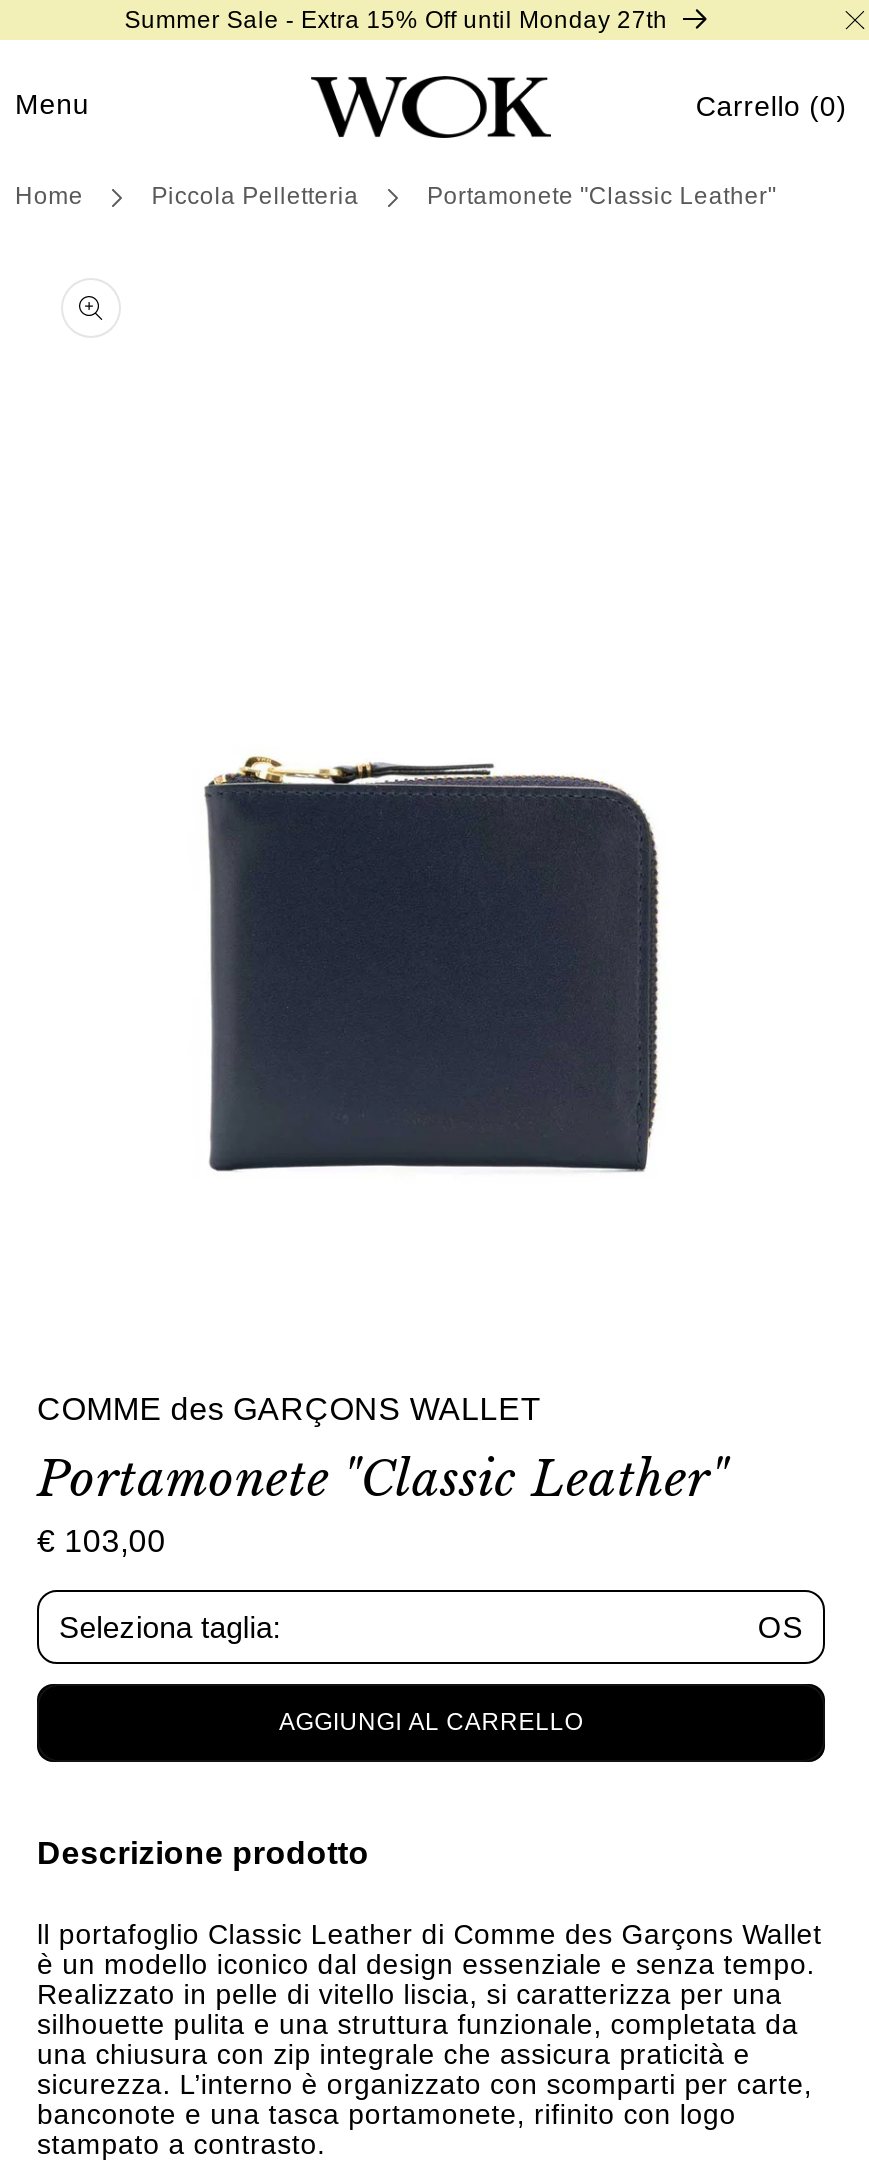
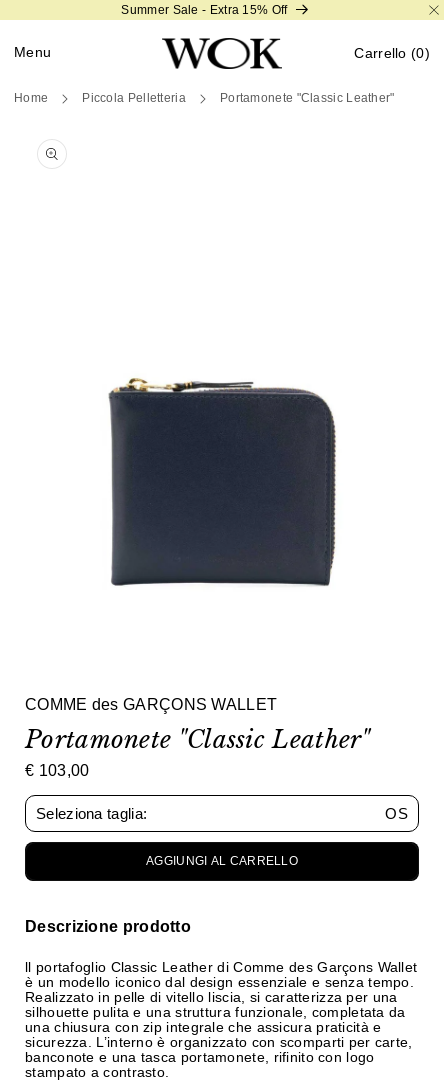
[125,5,667,33] Summer Sale - Extra 15% Off until Monday 27th -> [121,2,287,16] Summer Sale - Extra 15% Off

